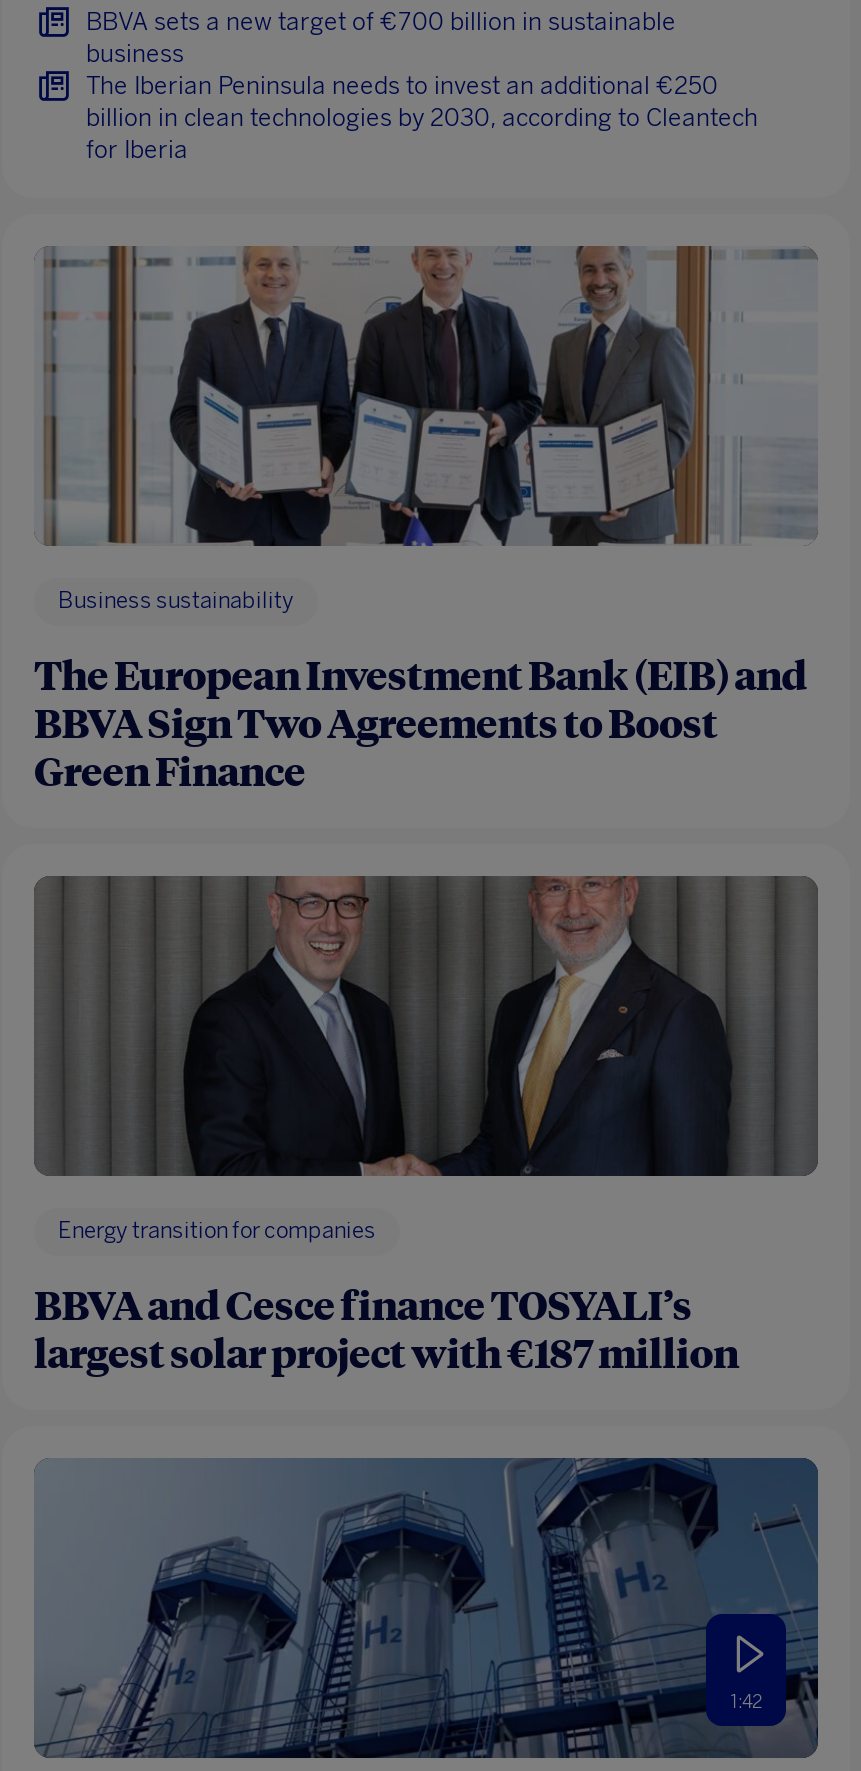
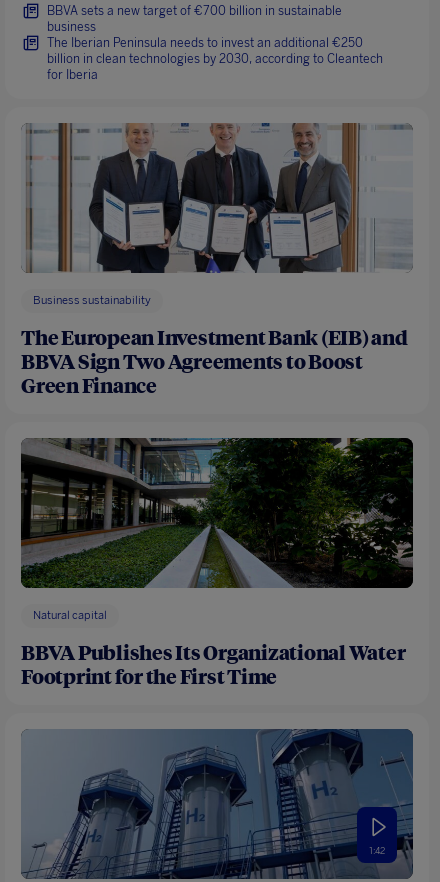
[34,874,816,1244] [image] | Energy transition for companies -> [20,437,413,622] [image] | Natural capital
[34,1278,738,1378] BBVA and Cesce finance TOSYALI’s | largest solar project with €187 million -> [21,639,405,689] BBVA Publishes Its Organizational Water | Footprint for the First Time

